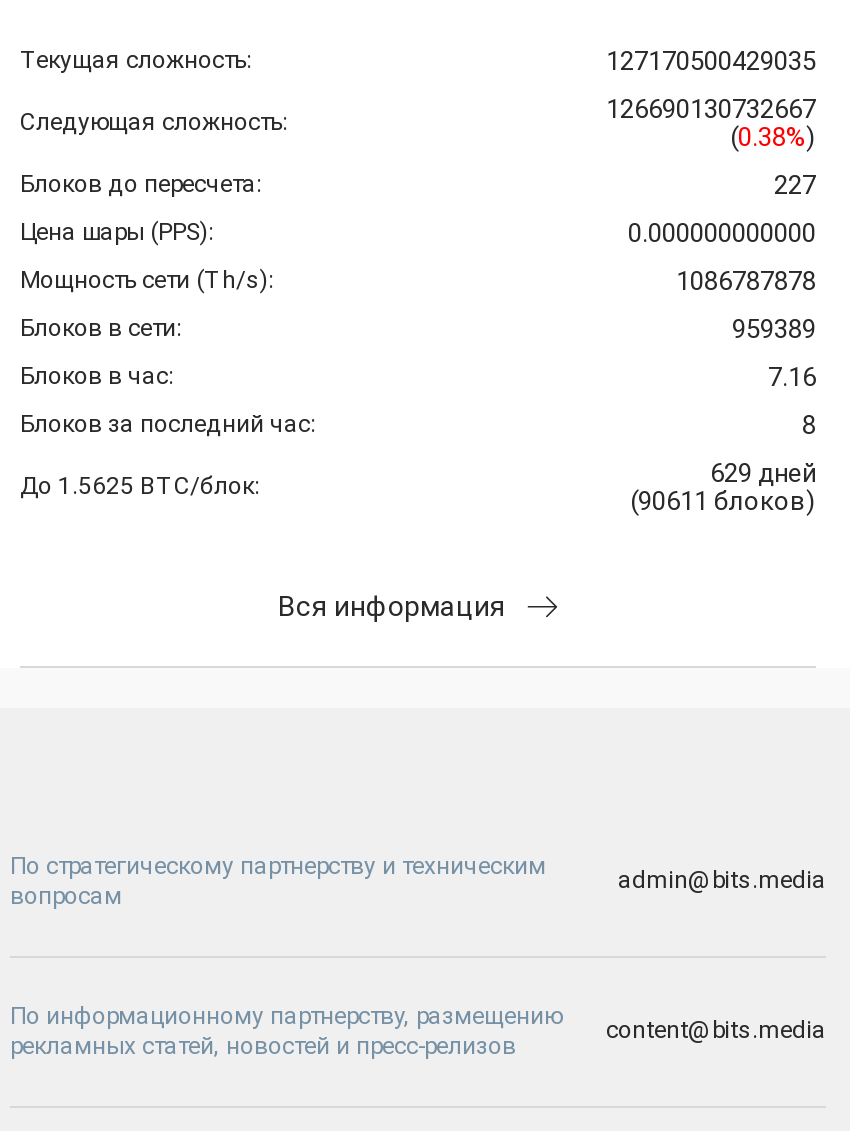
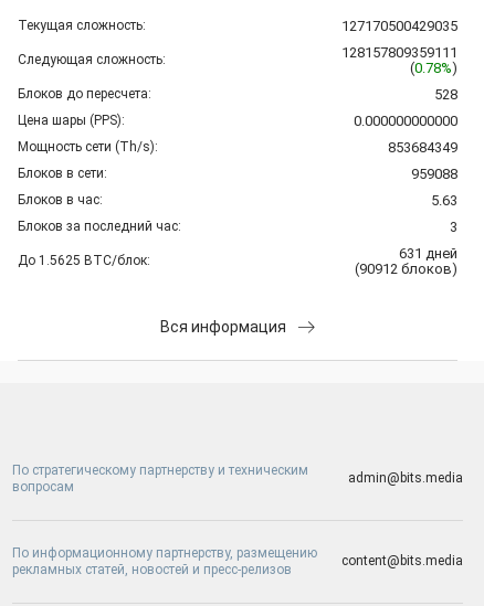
[606,95,816,125] 126690130732667 -> [341,45,457,61] 128157809359111
[730,123,816,153] (0.38%) -> [410,60,457,77] (0.78%)
[774,171,816,201] 227 -> [434,87,457,103] 528
[676,267,816,297] 1086787878 -> [388,140,457,156] 853684349
[732,315,816,345] 959389 -> [411,166,457,183] 959088
[768,363,816,393] 7.16 -> [431,193,457,209] 5.63
[802,411,816,441] 8 -> [450,219,457,236] 3
[710,459,816,489] 629 дней -> [399,245,457,262] 631 дней
[630,487,816,517] (90611 блоков) -> [355,261,457,278] (90912 блоков)

